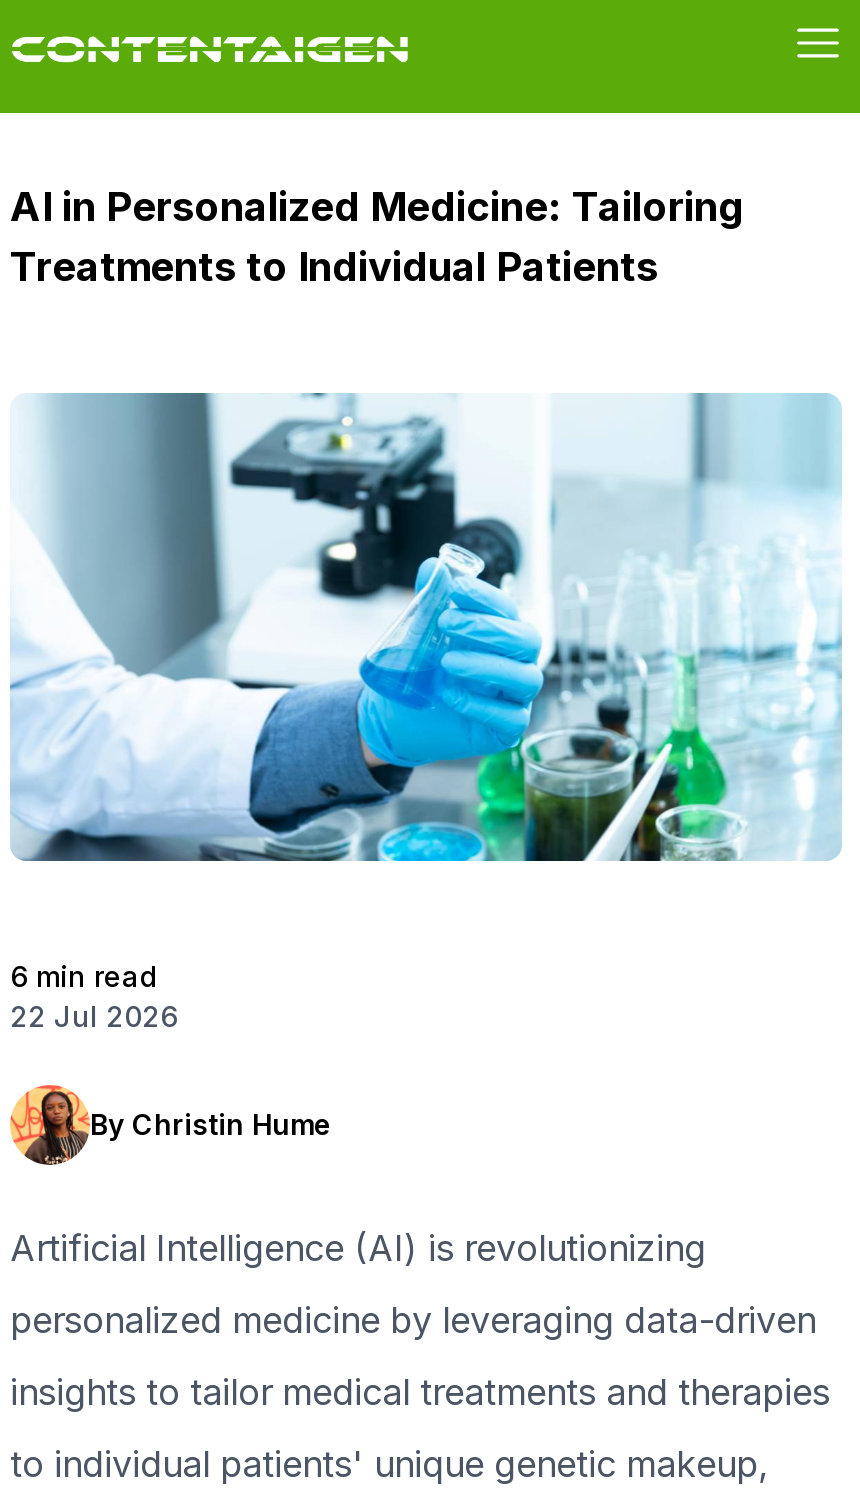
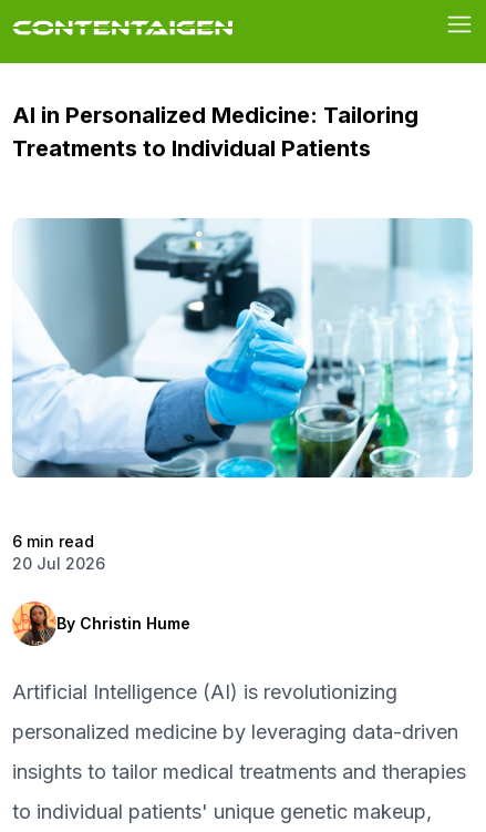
[10,999,178,1033] 22 Jul 2026 -> [12,554,105,573] 20 Jul 2026

